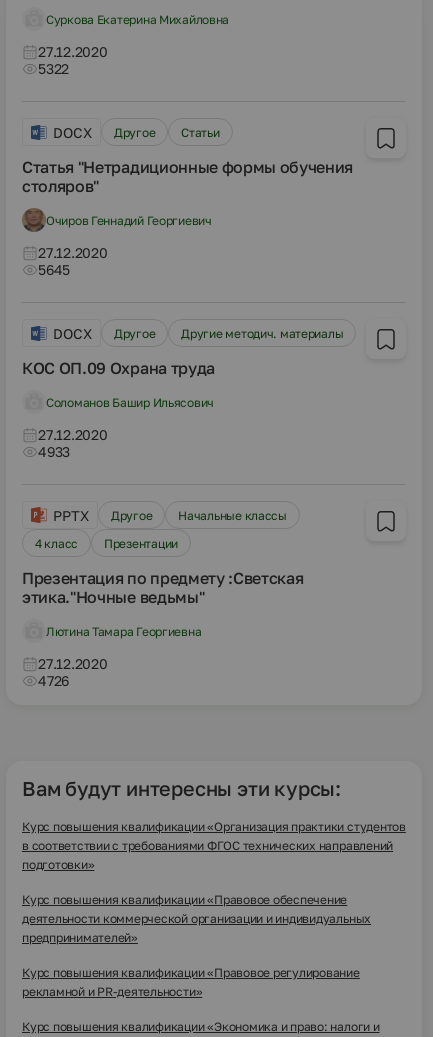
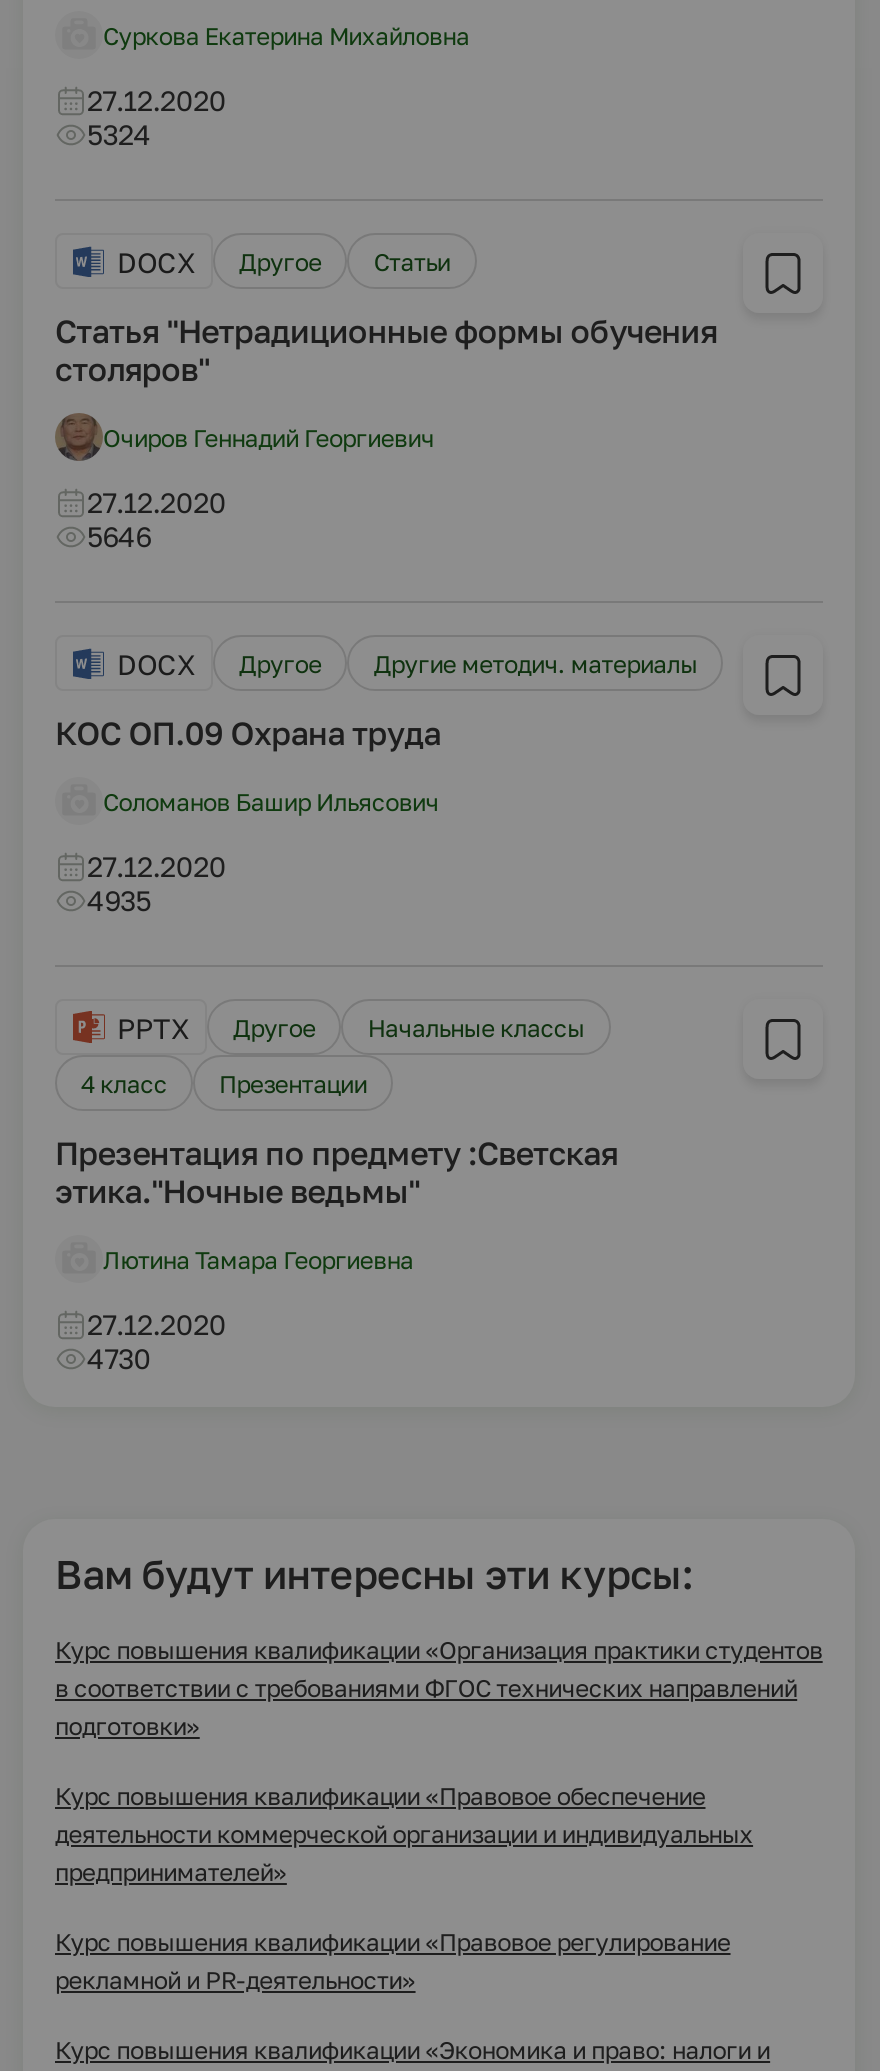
[38,60,69,77] 5322 -> [87,117,151,151] 5324
[38,261,70,278] 5645 -> [87,519,151,553] 5646
[38,443,70,460] 4933 -> [87,883,151,917] 4935
[38,672,69,689] 4726 -> [87,1341,151,1375] 4730

